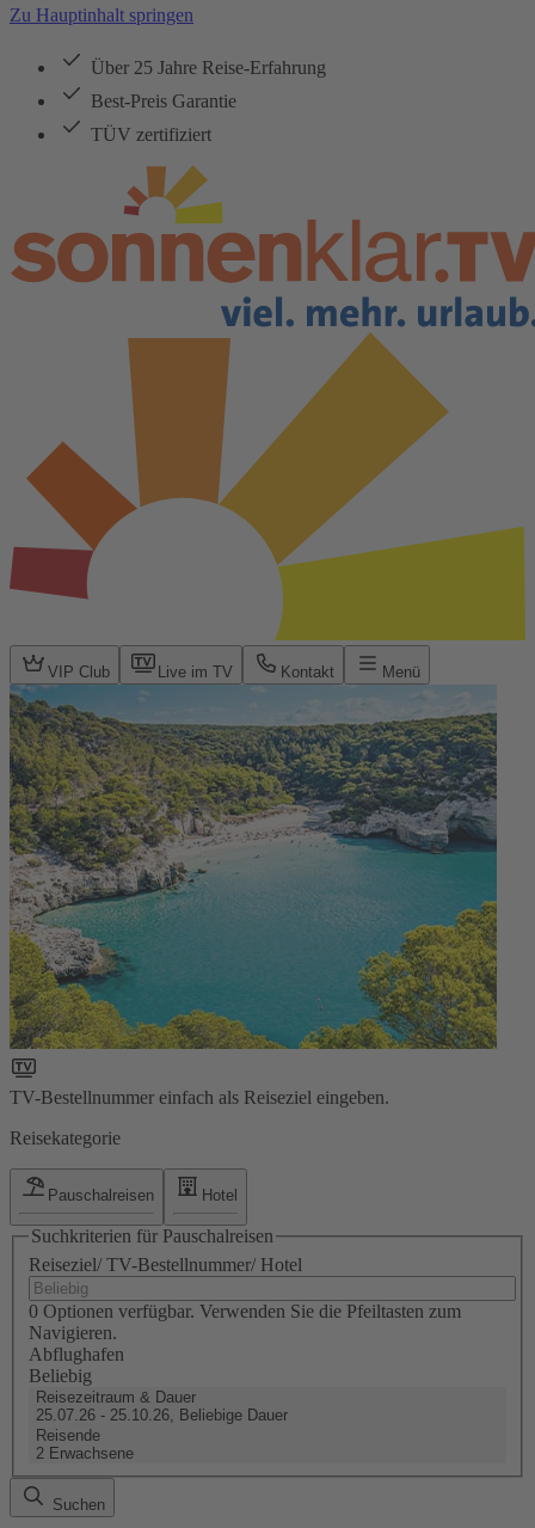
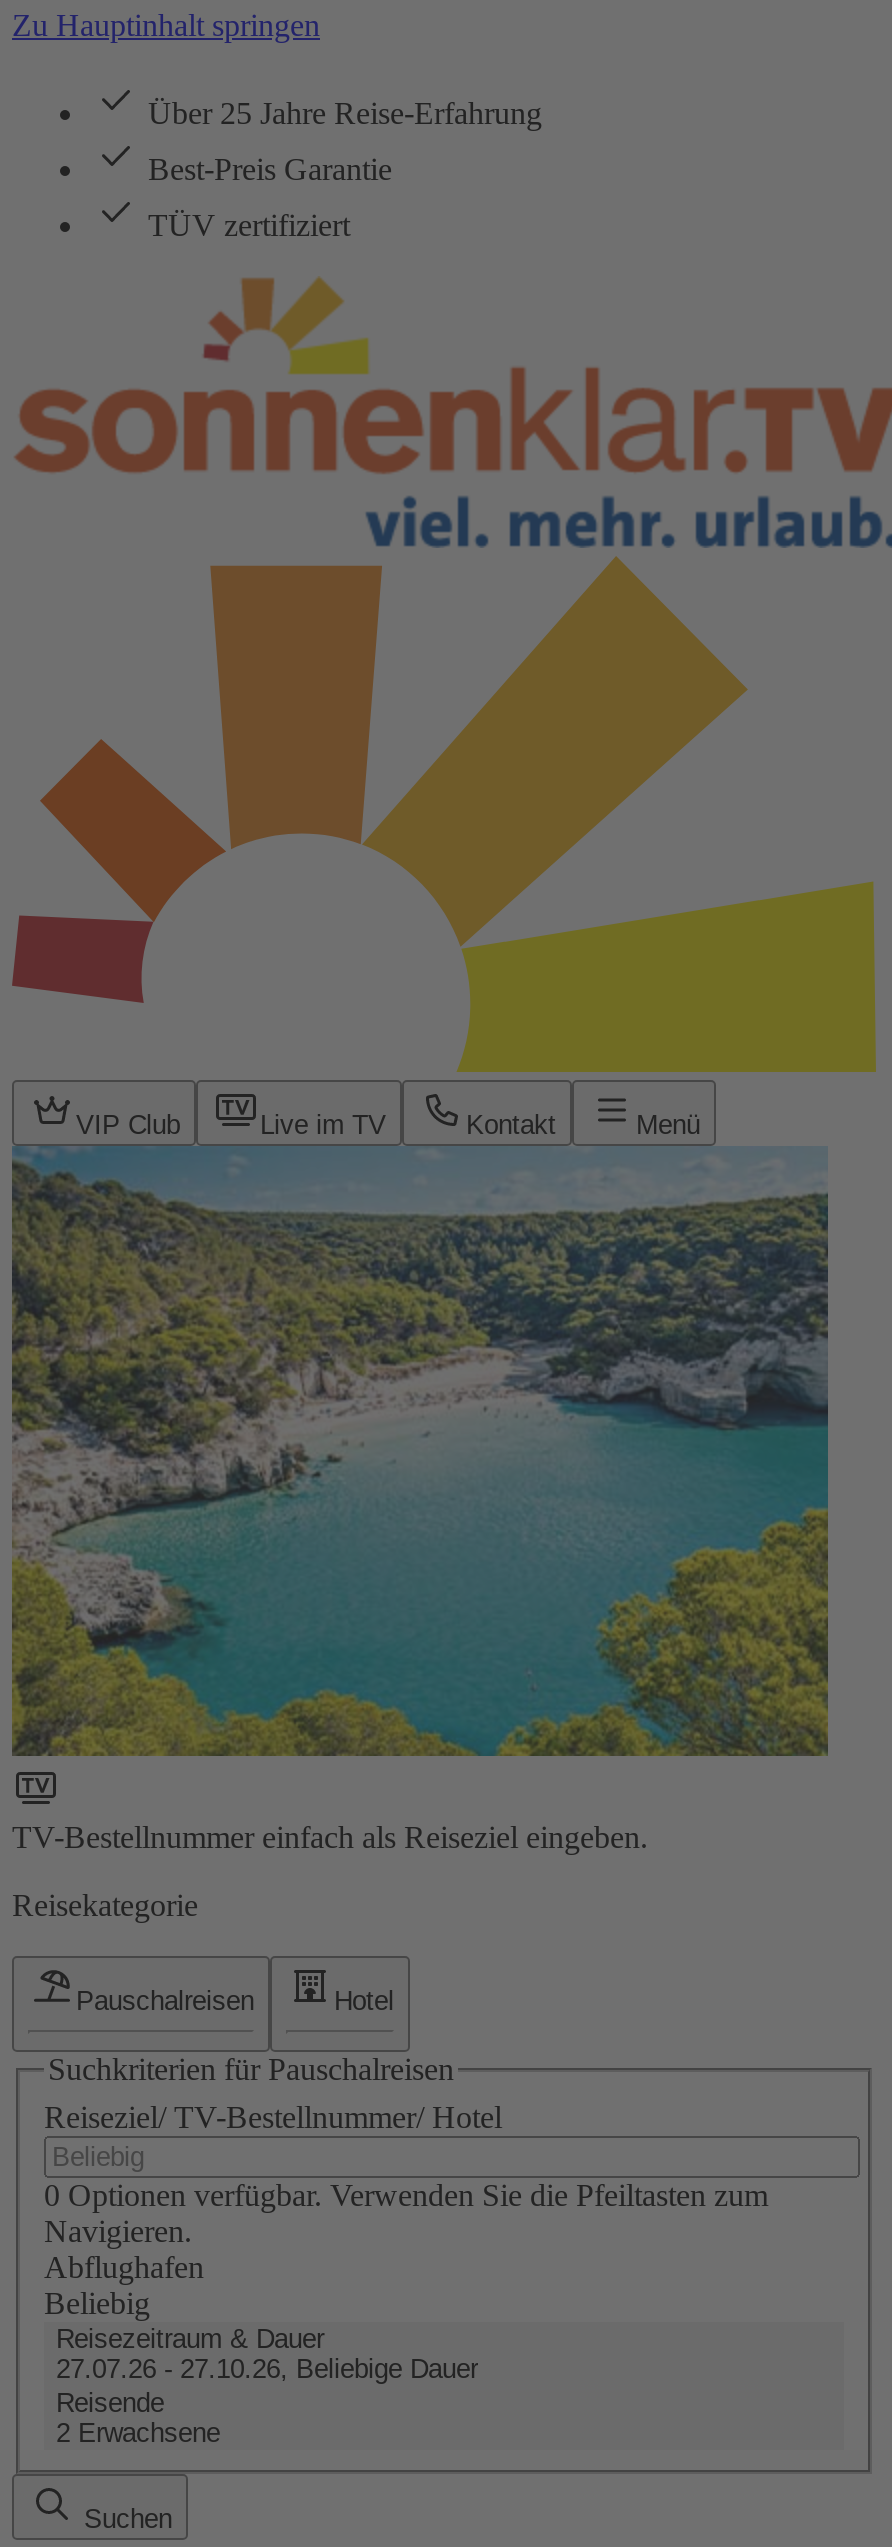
[36,1406,288,1424] 25.07.26 - 25.10.26, Beliebige Dauer -> [56,2354,478,2384] 27.07.26 - 27.10.26, Beliebige Dauer

